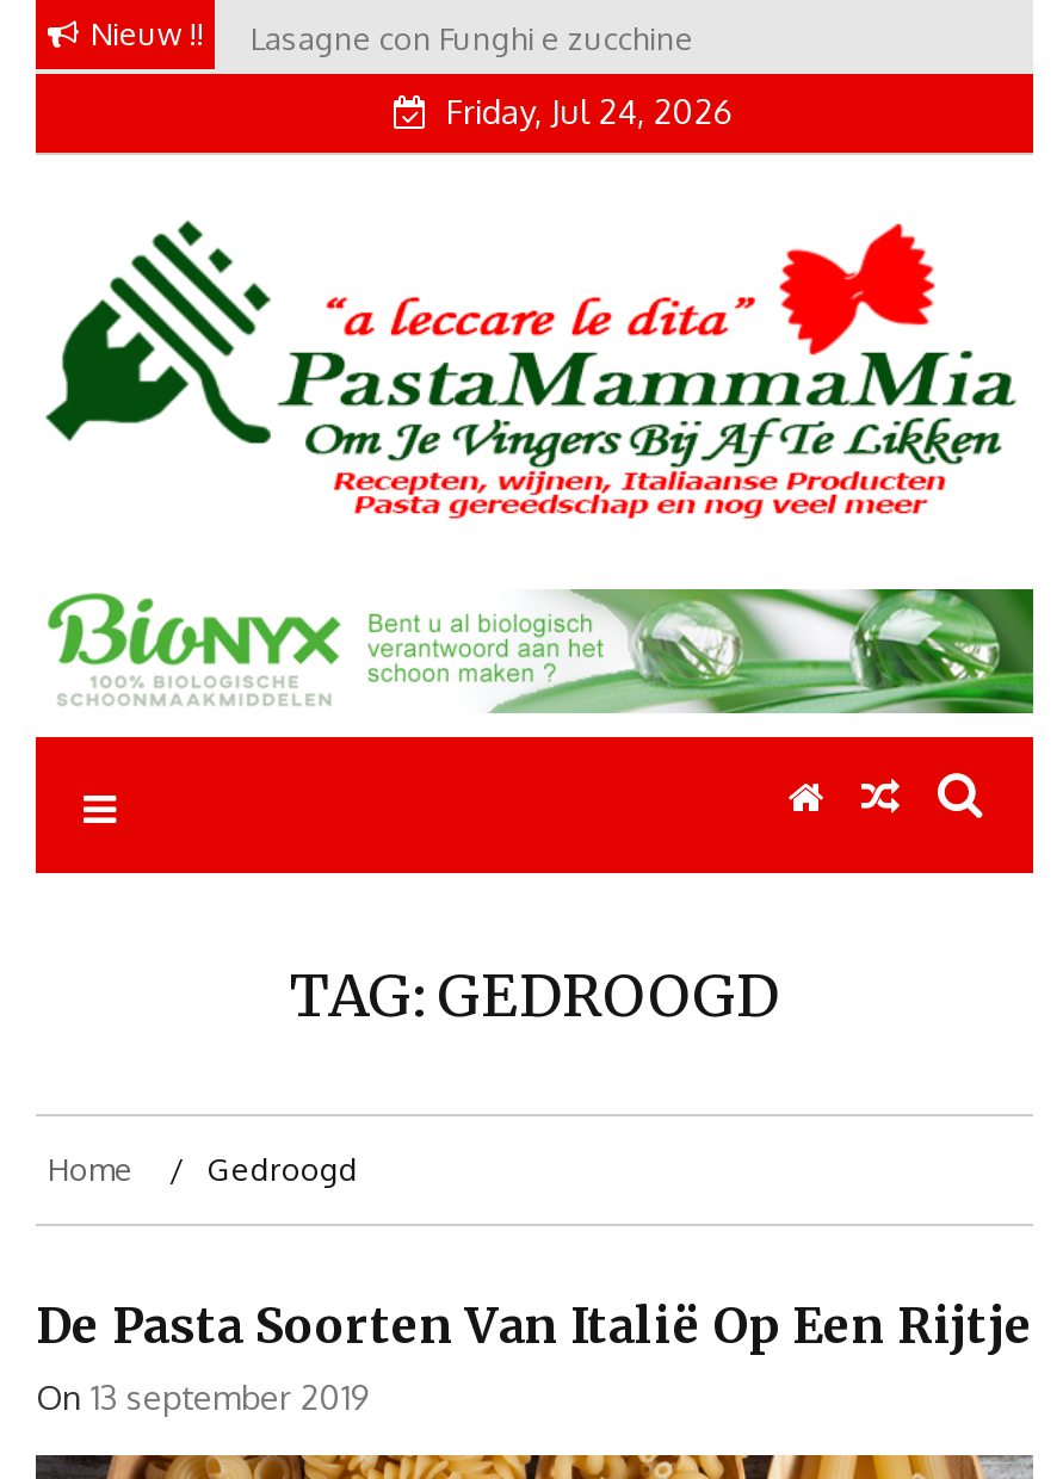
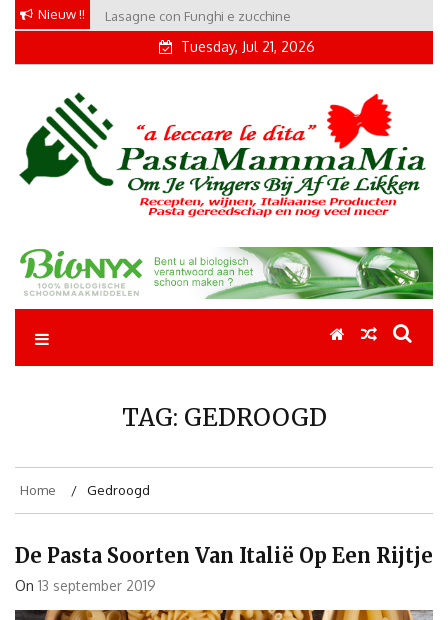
[437,91,735,131] Friday, Jul 24, 2026 -> [176,38,314,55] Tuesday, Jul 21, 2026

